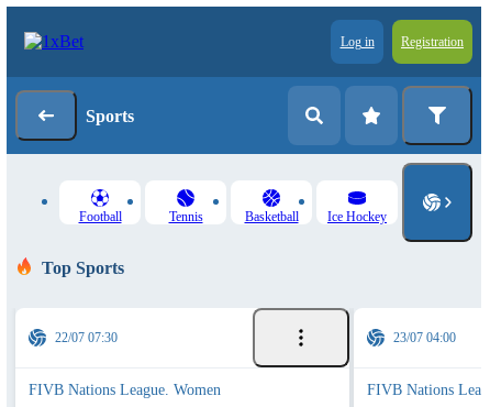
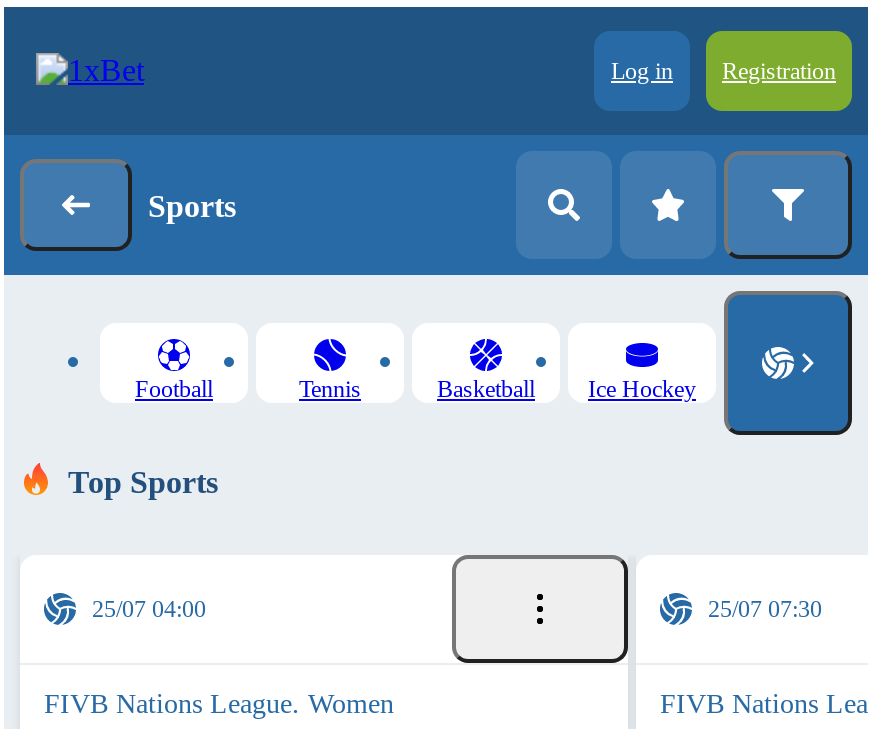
[55,330,118,345] 22/07 07:30 -> [92,595,206,623] 25/07 04:00
[393,330,456,345] 23/07 04:00 -> [708,595,822,623] 25/07 07:30

